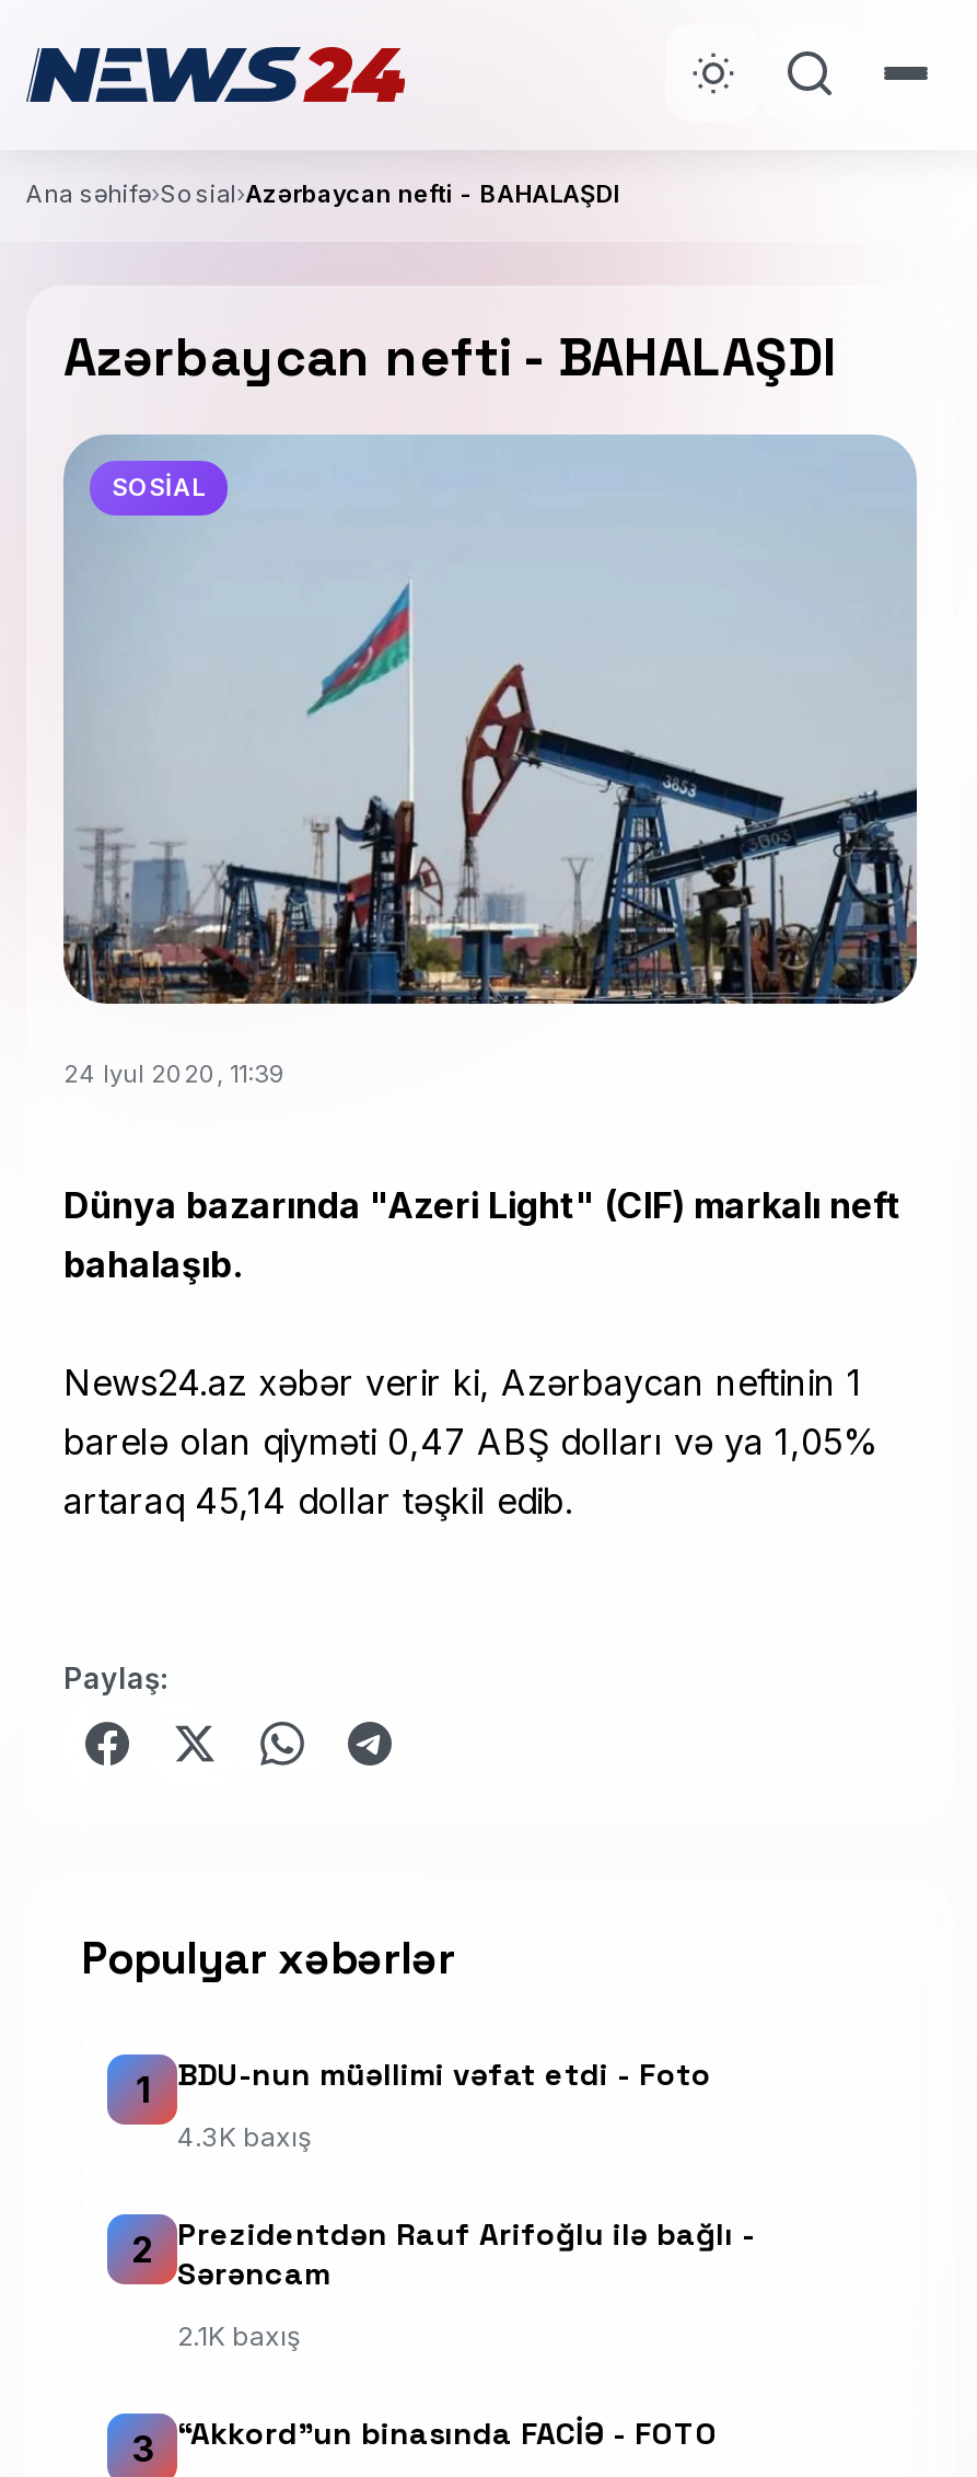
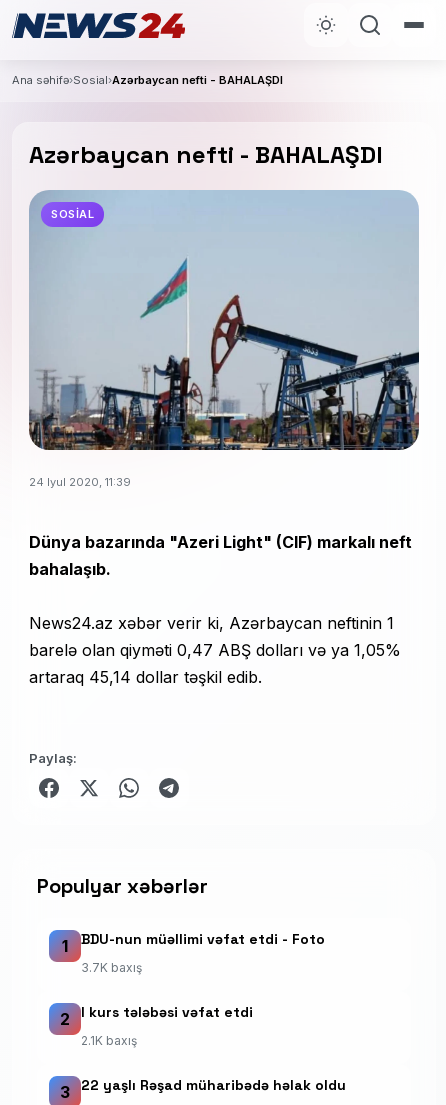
[177,2120,311,2153] 4.3K baxış -> [81,960,142,975] 3.7K baxış
[177,2214,755,2293] Prezidentdən Rauf Arifoğlu ilə bağlı - | Sərəncam -> [81,1003,253,1021] I kurs tələbəsi vəfat etdi
[177,2414,718,2453] “Akkord”un binasında FACİƏ - FOTO -> [81,1076,346,1094] 22 yaşlı Rəşad müharibədə həlak oldu

